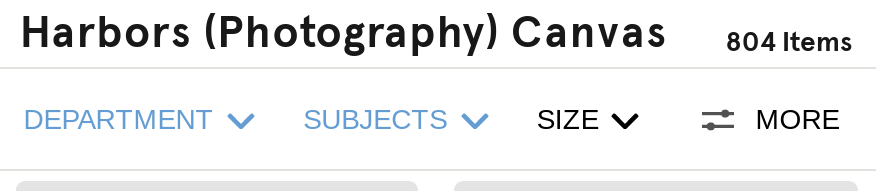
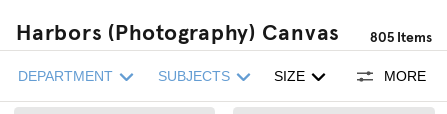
[726,29,852,57] 804 Items -> [370,31,432,45] 805 Items

